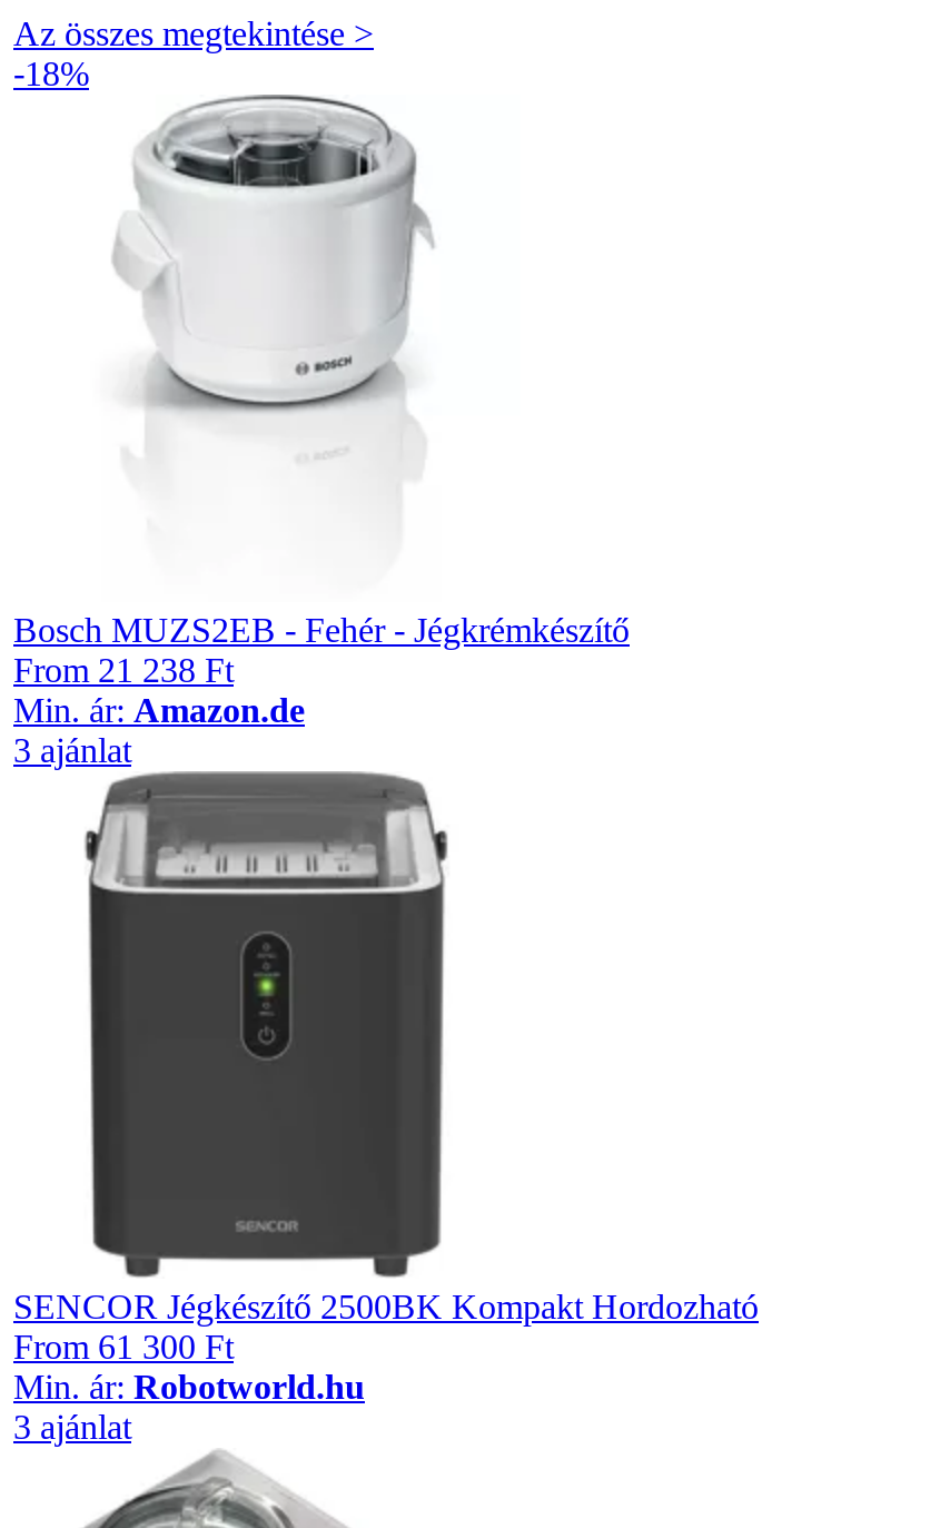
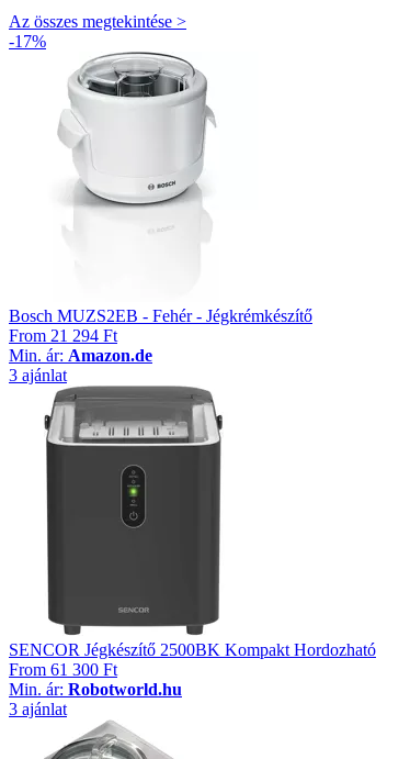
[13,53,89,91] -18% -> [9,31,46,50] -17%
[13,650,234,688] From 21 238 Ft -> [9,326,117,344] From 21 294 Ft

